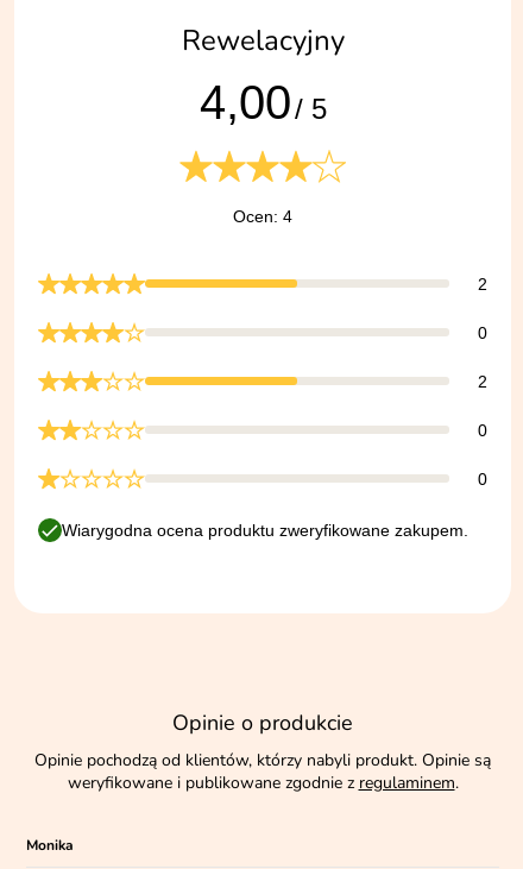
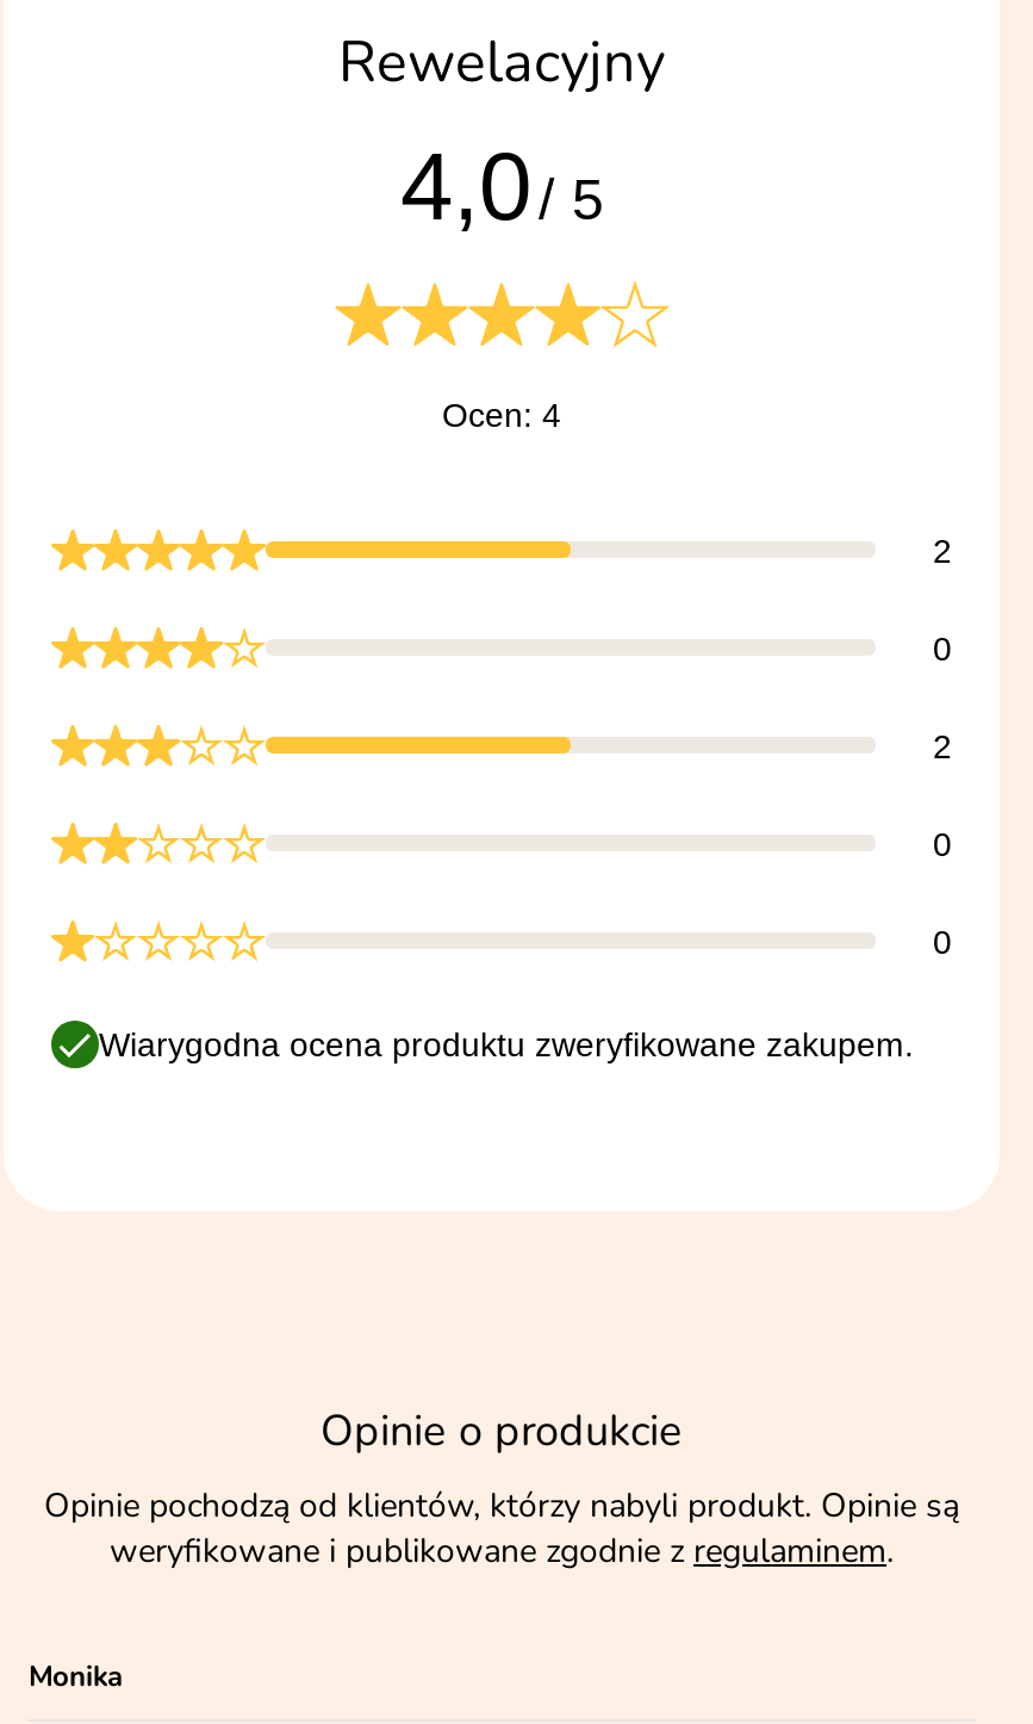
[199,76,326,128] 4,00 / 5 -> [400,133,603,238] 4,0 / 5

